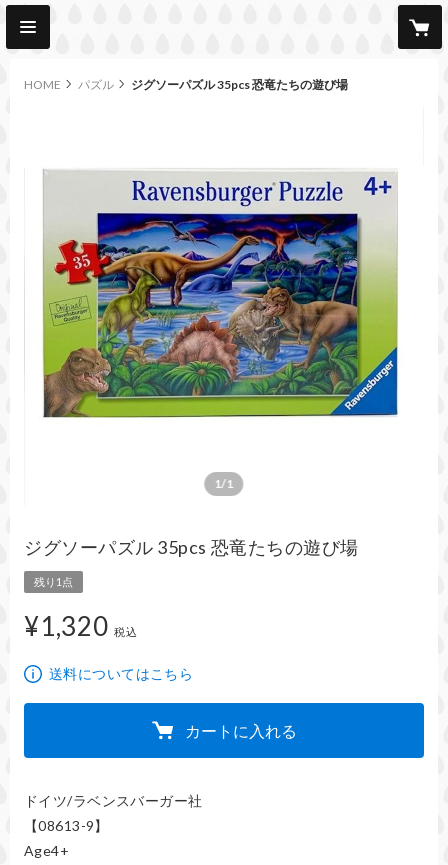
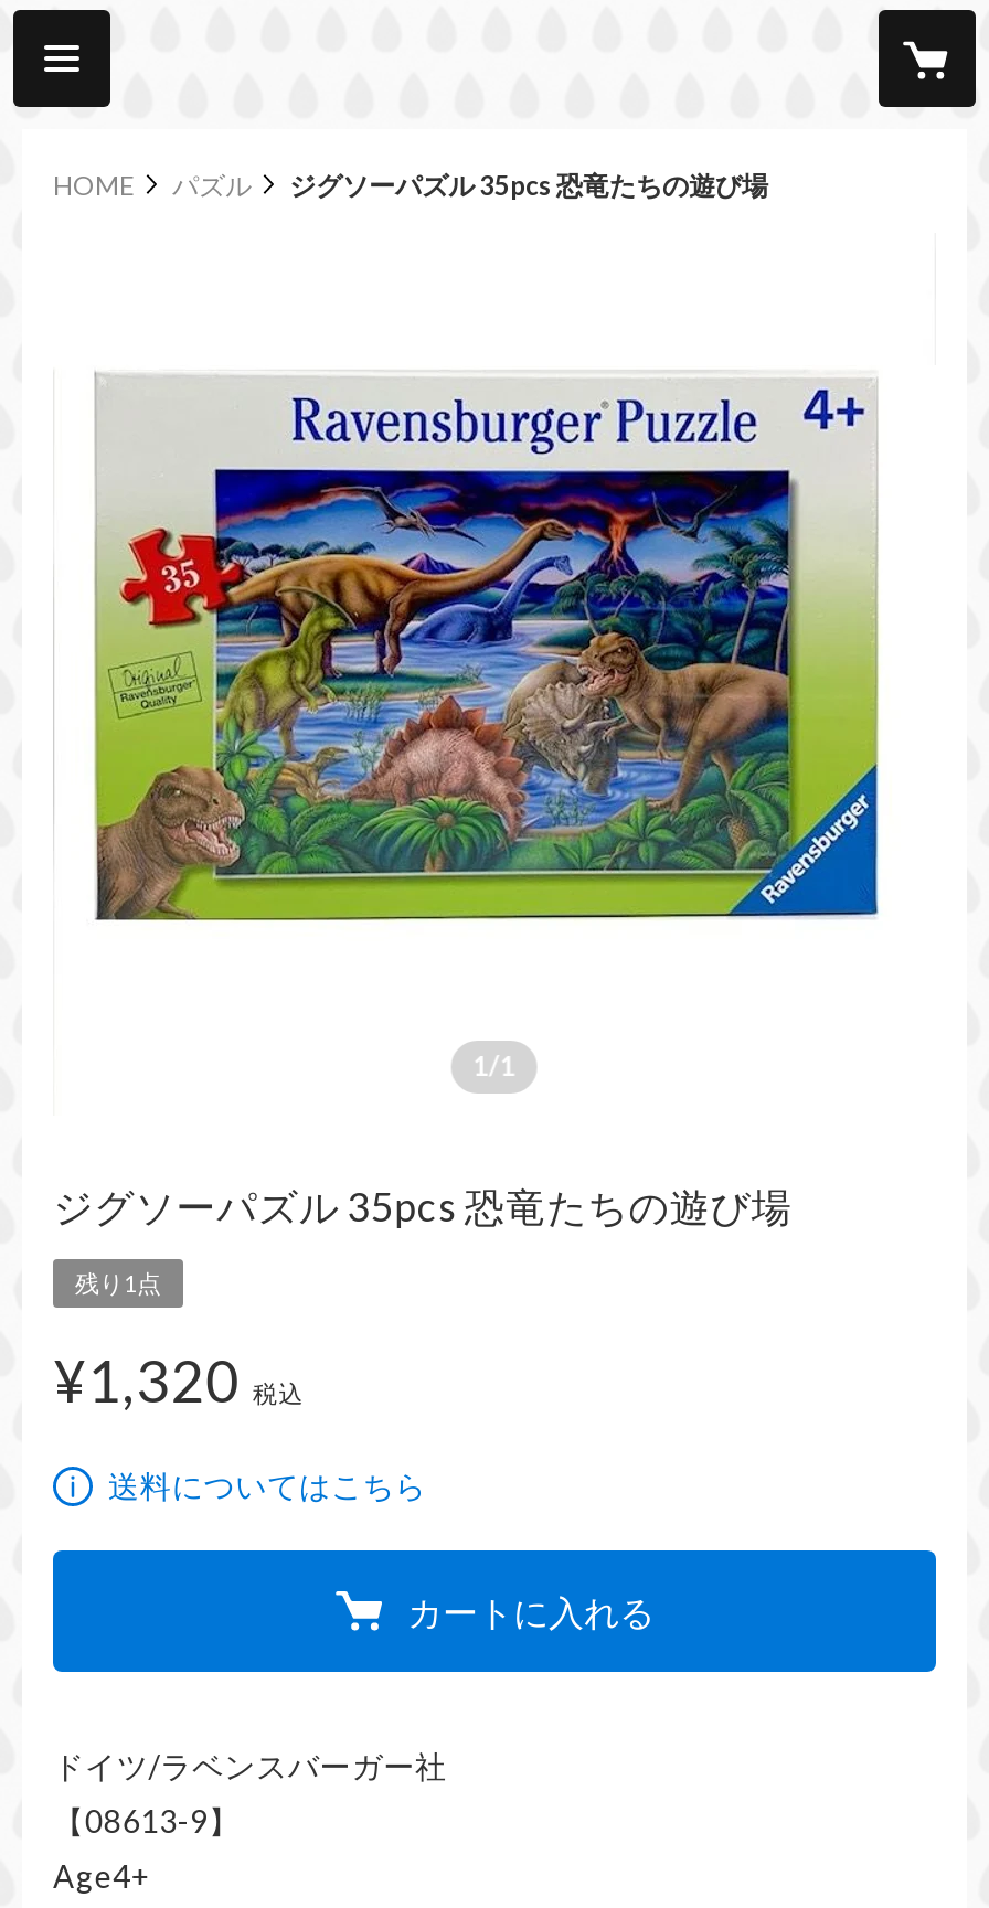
[214,475,234,490] 1/1 -> none

